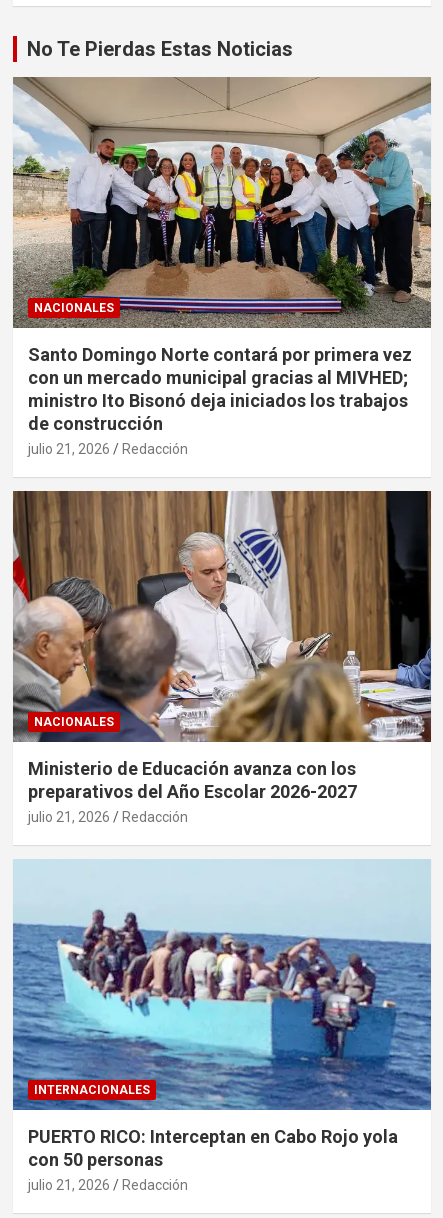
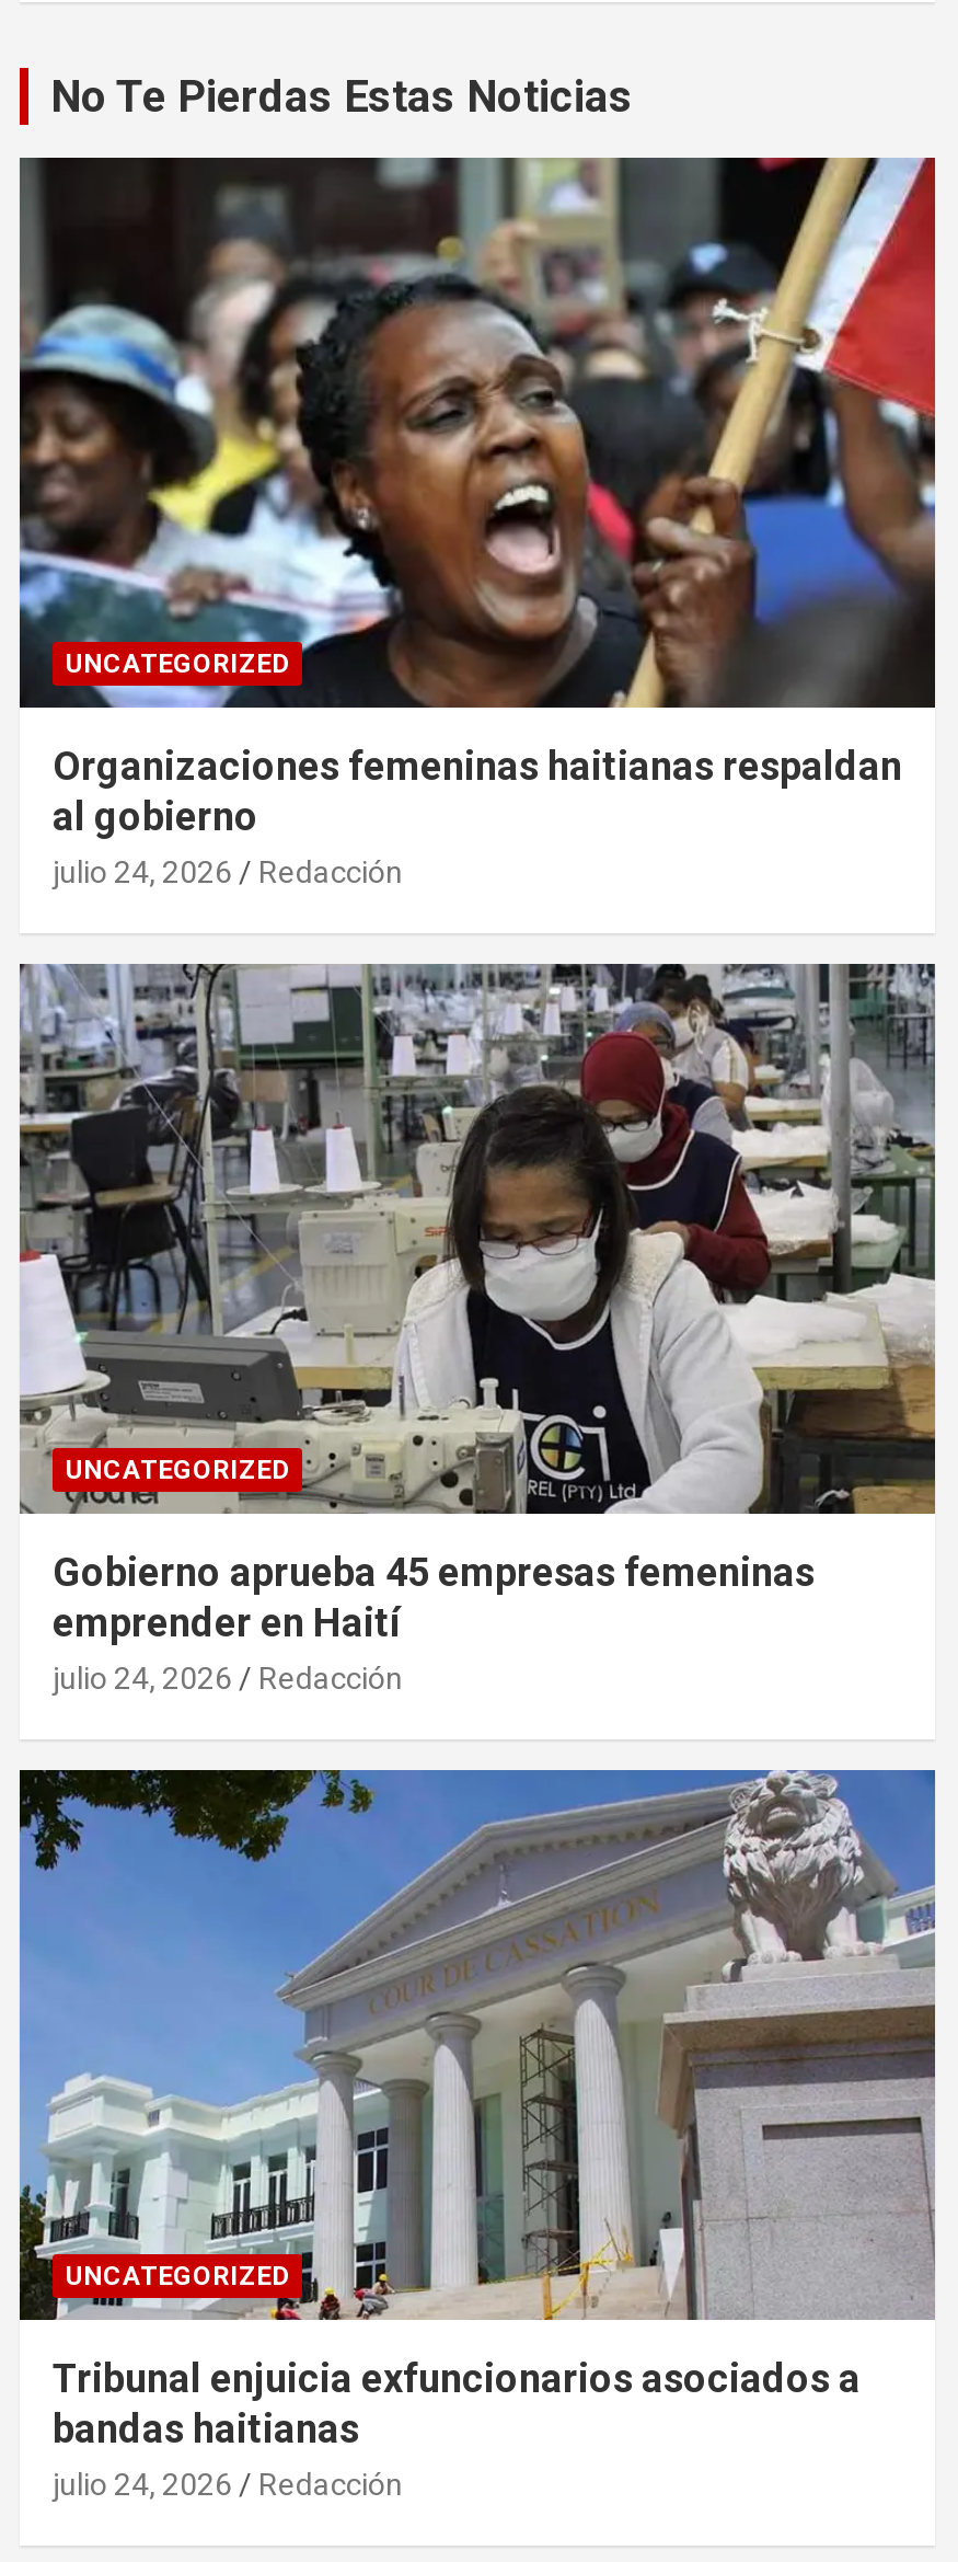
[13,77,431,329] [image] | NACIONALES -> [18,156,937,705] [image] | UNCATEGORIZED
[28,344,412,457] Santo Domingo Norte contará por primera vez | con un mercado municipal gracias al MIVHED; | ministro Ito Bisonó deja iniciados los trabajos | de construcción | julio 21, 2026 -> [53,743,902,889] Organizaciones femeninas haitianas respaldan | al gobierno | julio 24, 2026
[12,490,432,743] [image] | NACIONALES -> [18,962,937,1516] [image] | UNCATEGORIZED
[28,758,357,825] Ministerio de Educación avanza con los | preparativos del Año Escolar 2026-2027 | julio 21, 2026 -> [53,1548,815,1695] Gobierno aprueba 45 empresas femeninas | emprender en Haití | julio 24, 2026
[12,859,432,1111] [image] | INTERNACIONALES -> [18,1768,937,2322] [image] | UNCATEGORIZED
[28,1125,398,1192] PUERTO RICO: Interceptan en Cabo Rojo yola | con 50 personas | julio 21, 2026 -> [53,2354,861,2501] Tribunal enjuicia exfuncionarios asociados a | bandas haitianas | julio 24, 2026

